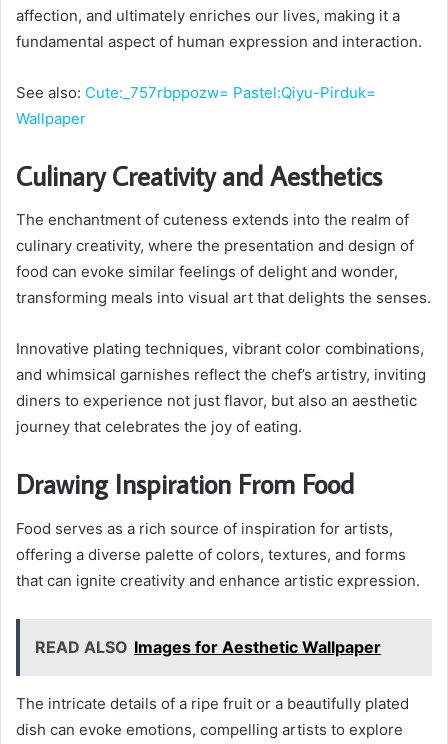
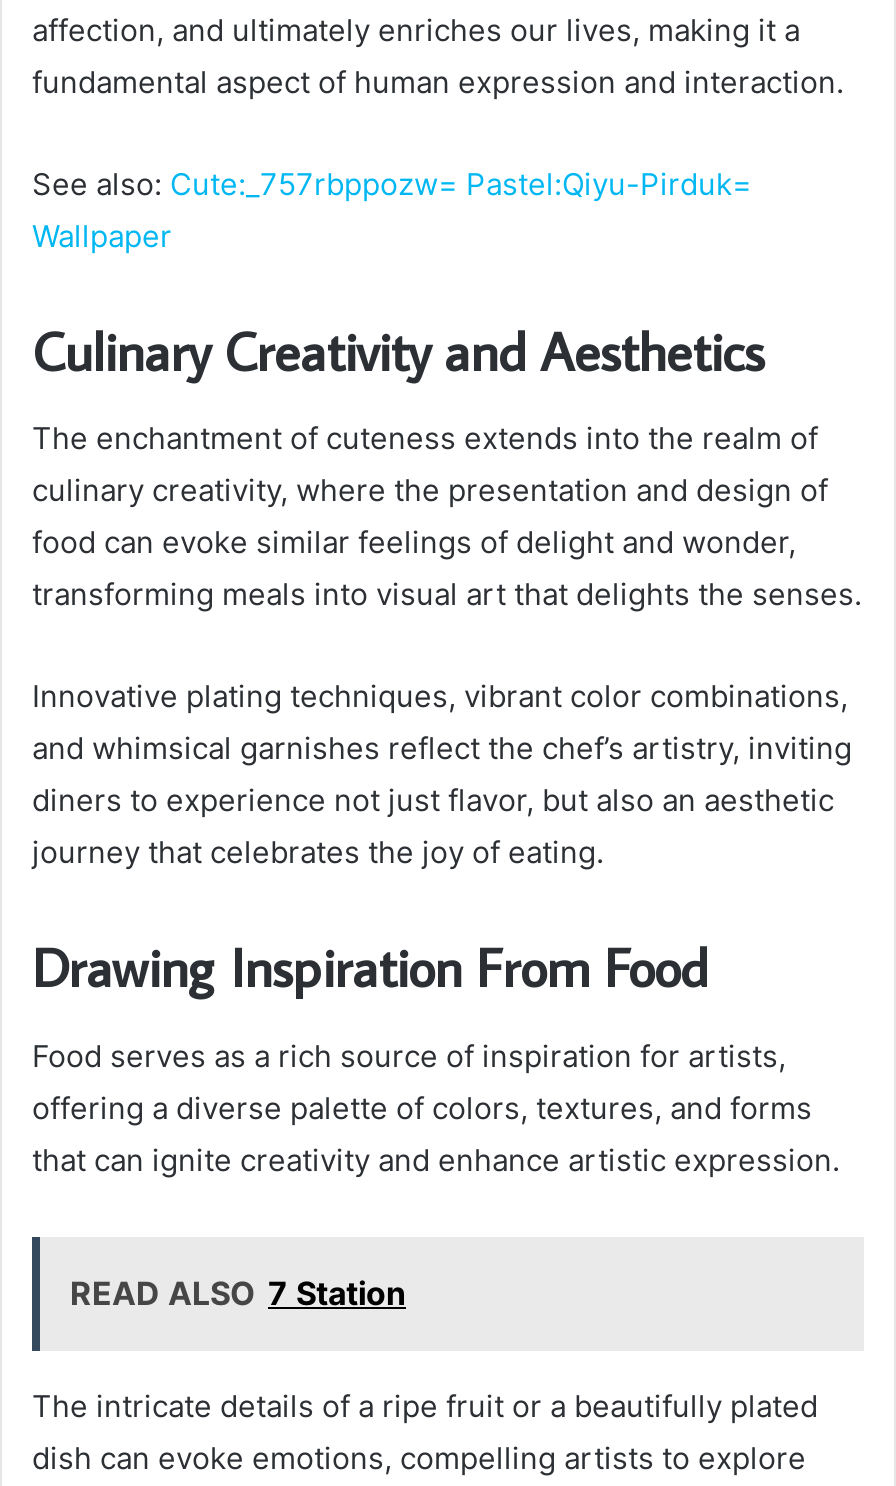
[35,637,381,657] READ ALSO Images for Aesthetic Wallpaper -> [70,1273,406,1313] READ ALSO 7 Station

